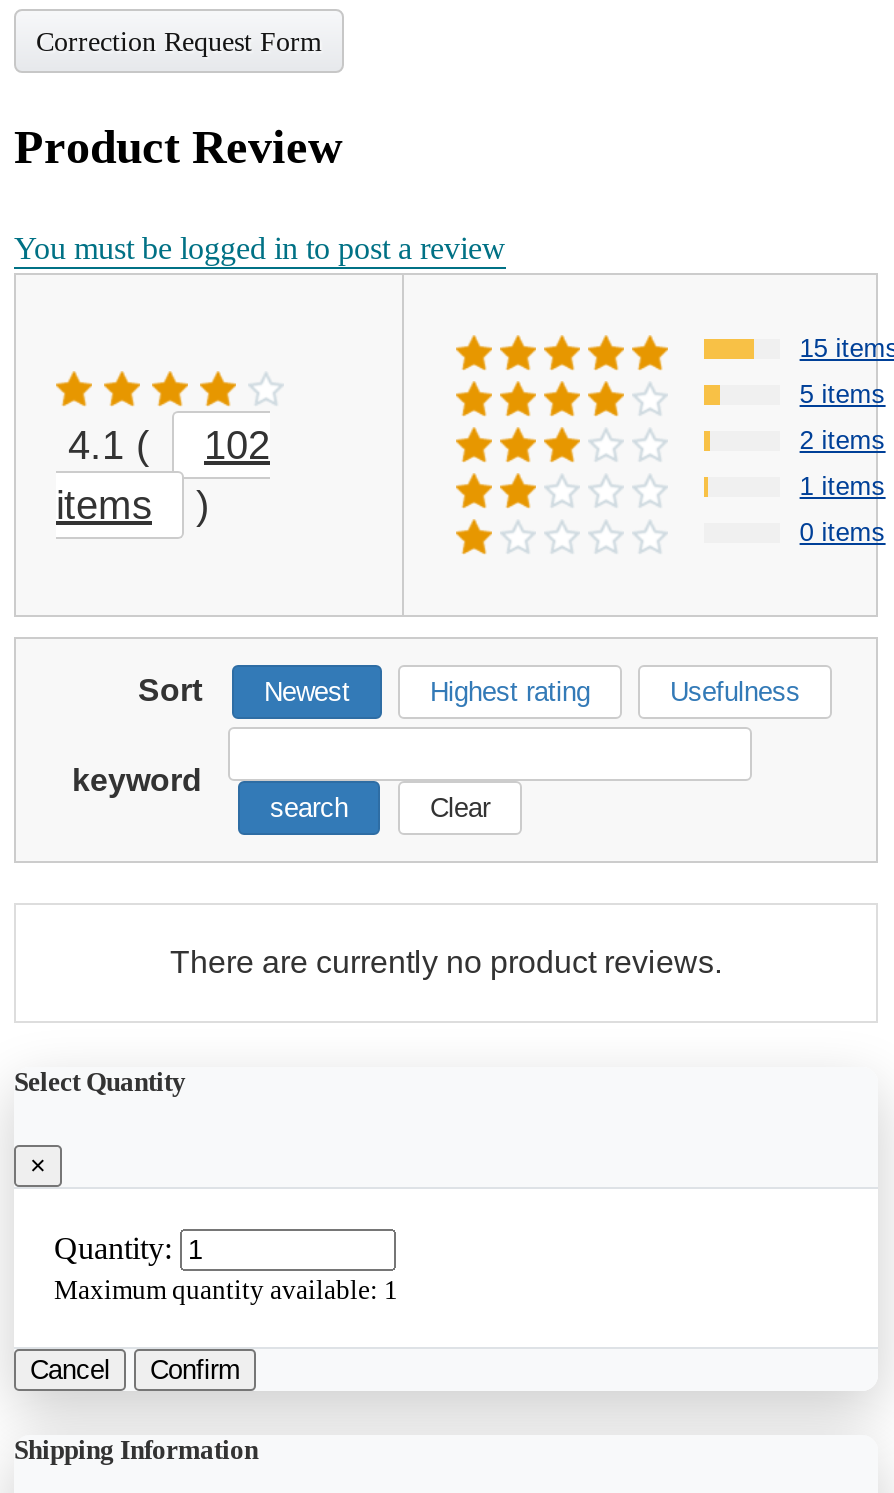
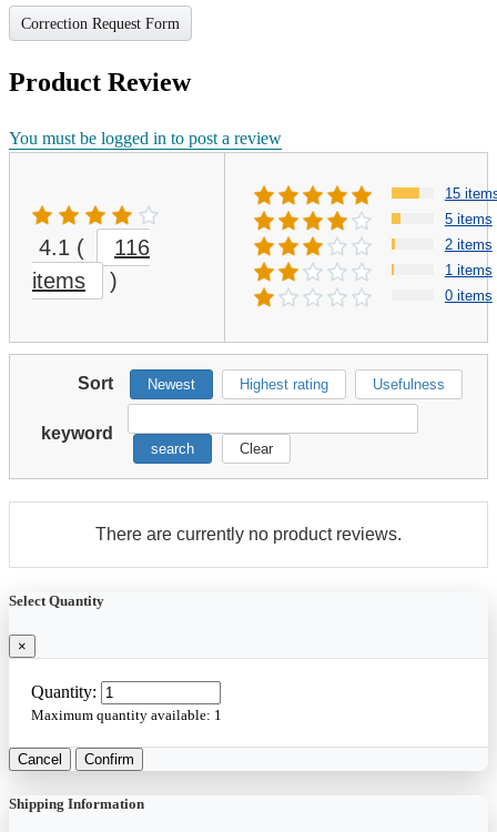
[56,423,270,467] 4.1 ( 102 -> [32,235,150,259] 4.1 ( 116

